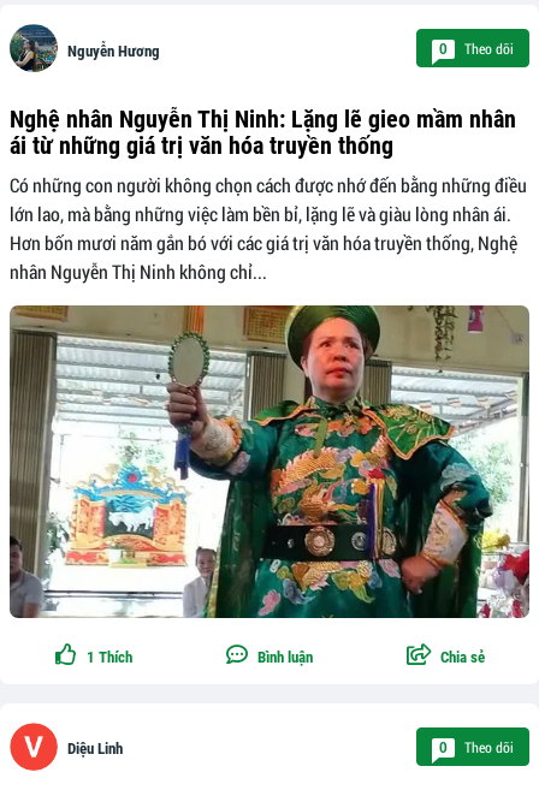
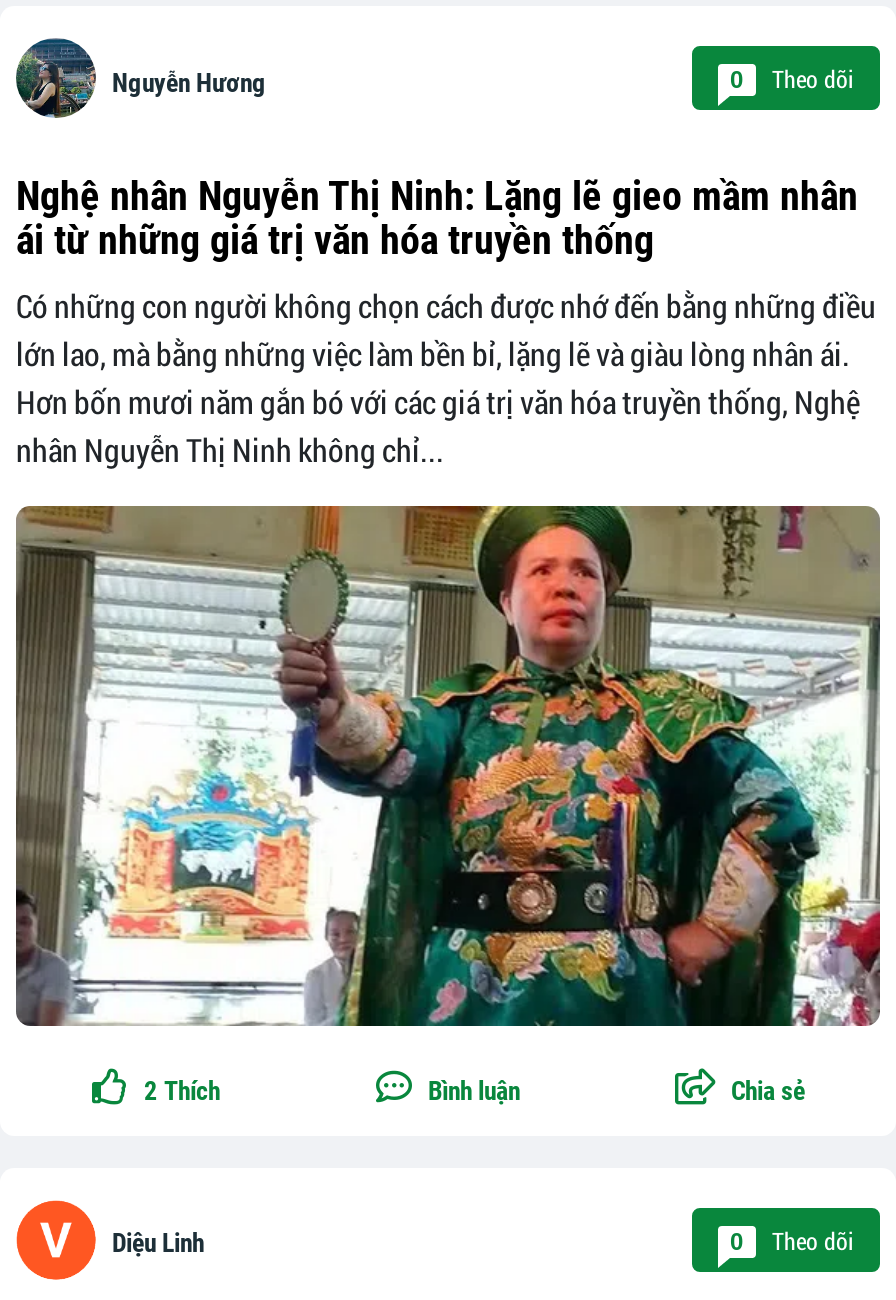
[87,648,132,666] 1 Thích -> [144,1075,220,1105] 2 Thích

